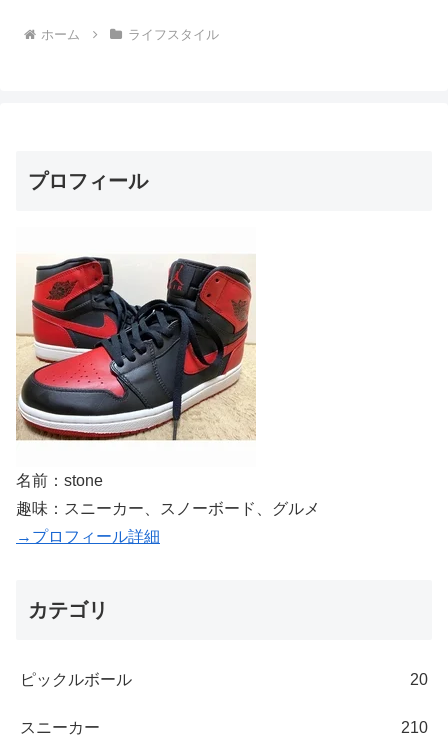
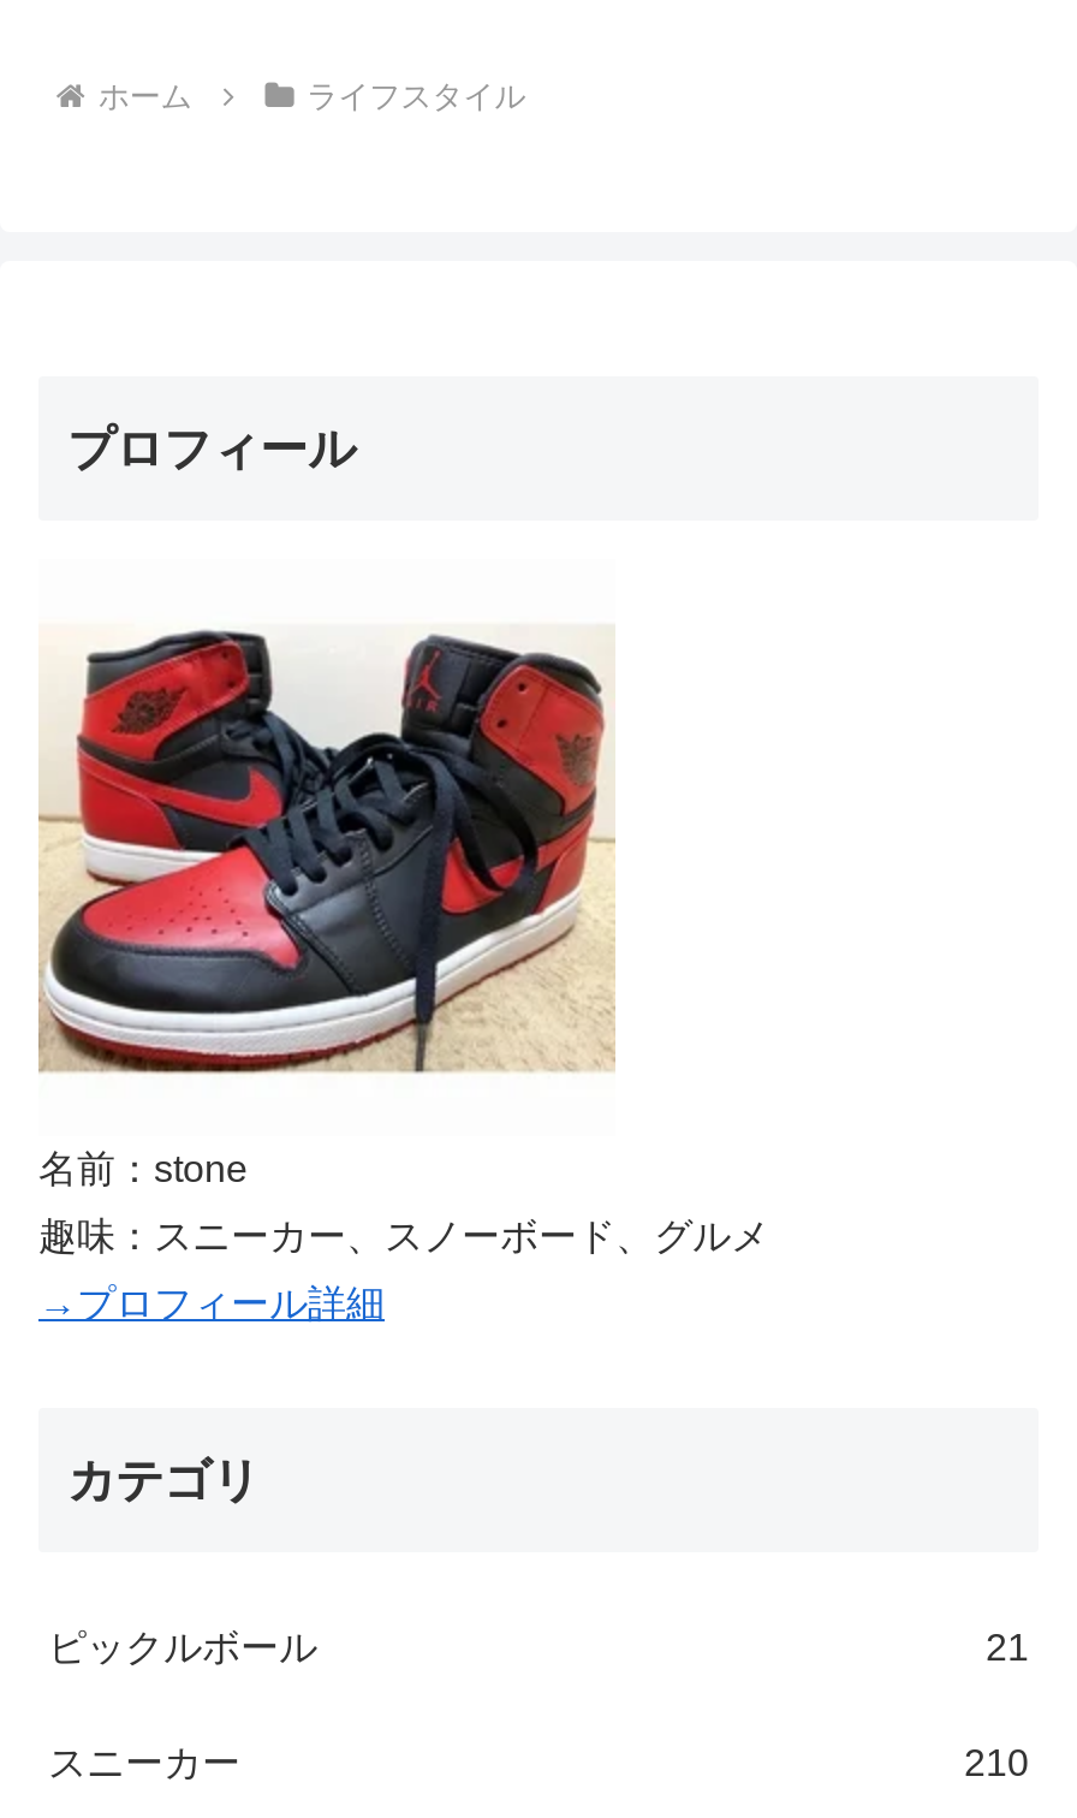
[410,671,428,688] 20 -> [986,1626,1029,1666] 21

